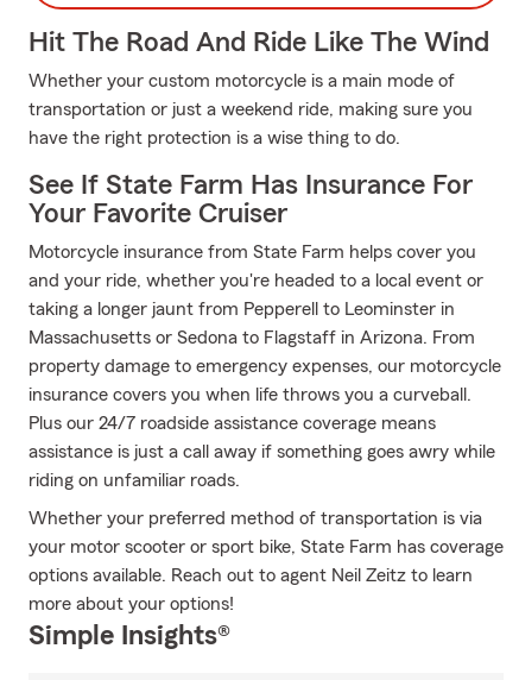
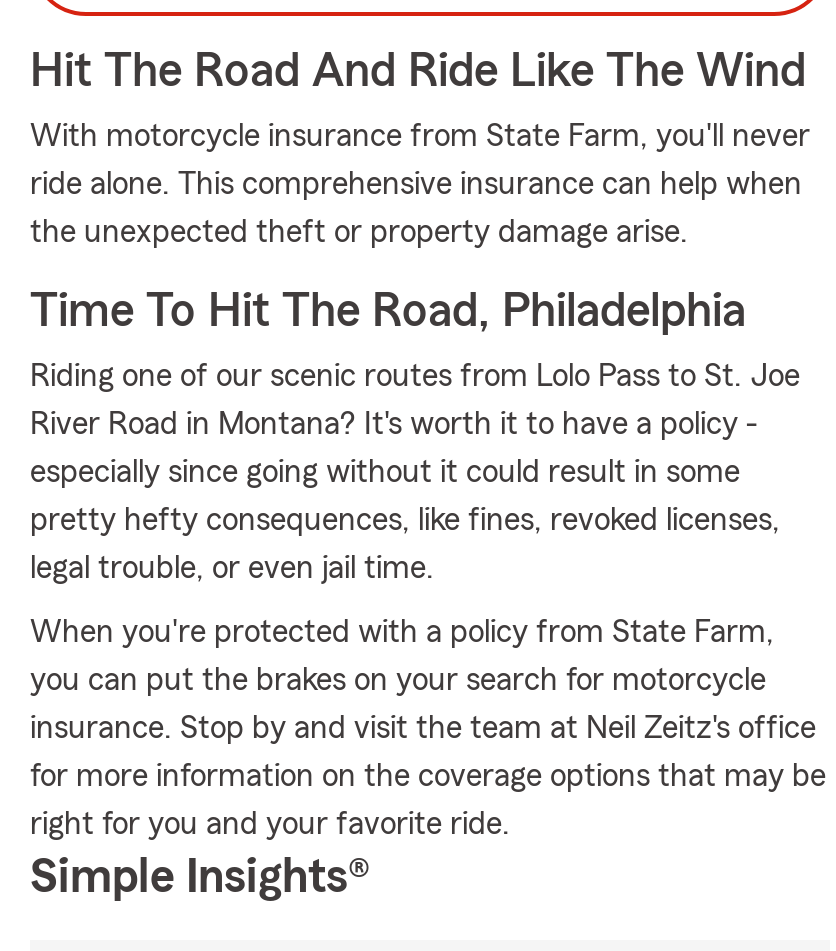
[29,71,504,613] Whether your custom motorcycle is a main mode of | transportation or just a weekend ride, making sure you | have the right protection is a wise thing to do. | See If State Farm Has Insurance For | Your Favorite Cruiser | Motorcycle insurance from State Farm helps cover you | and your ride, whether you're headed to a local event or | taking a longer jaunt from Pepperell to Leominster in | Massachusetts or Sedona to Flagstaff in Arizona. From | property damage to emergency expenses, our motorcycle | insurance covers you when life throws you a curveball. | Plus our 24/7 roadside assistance coverage means | assistance is just a call away if something goes awry while | riding on unfamiliar roads. | Whether your preferred method of transportation is via | your motor scooter or sport bike, State Farm has coverage | options available. Reach out to agent Neil Zeitz to learn | more about your options! -> [30,120,826,840] With motorcycle insurance from State Farm, you'll never | ride alone. This comprehensive insurance can help when | the unexpected theft or property damage arise. | Time To Hit The Road, Philadelphia | Riding one of our scenic routes from Lolo Pass to St. Joe | River Road in Montana? It's worth it to have a policy - | especially since going without it could result in some | pretty hefty consequences, like fines, revoked licenses, | legal trouble, or even jail time. | When you're protected with a policy from State Farm, | you can put the brakes on your search for motorcycle | insurance. Stop by and visit the team at Neil Zeitz's office | for more information on the coverage options that may be | right for you and your favorite ride.

